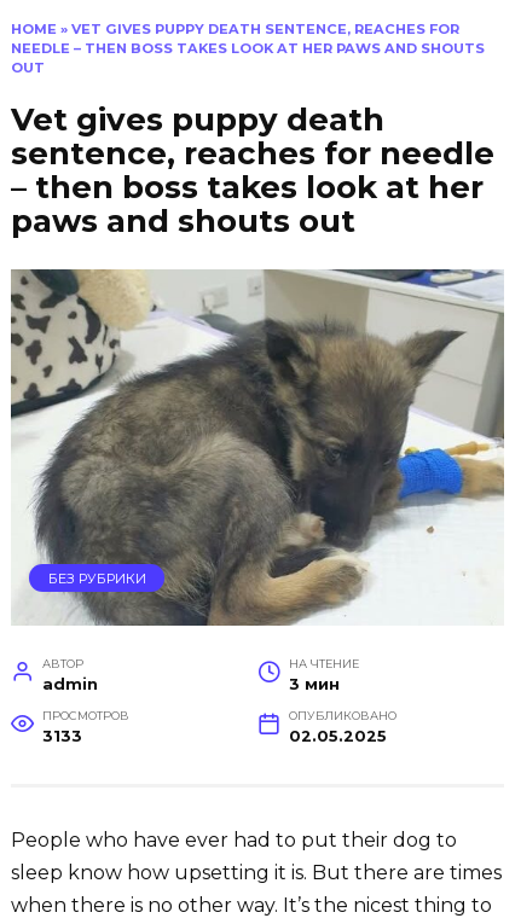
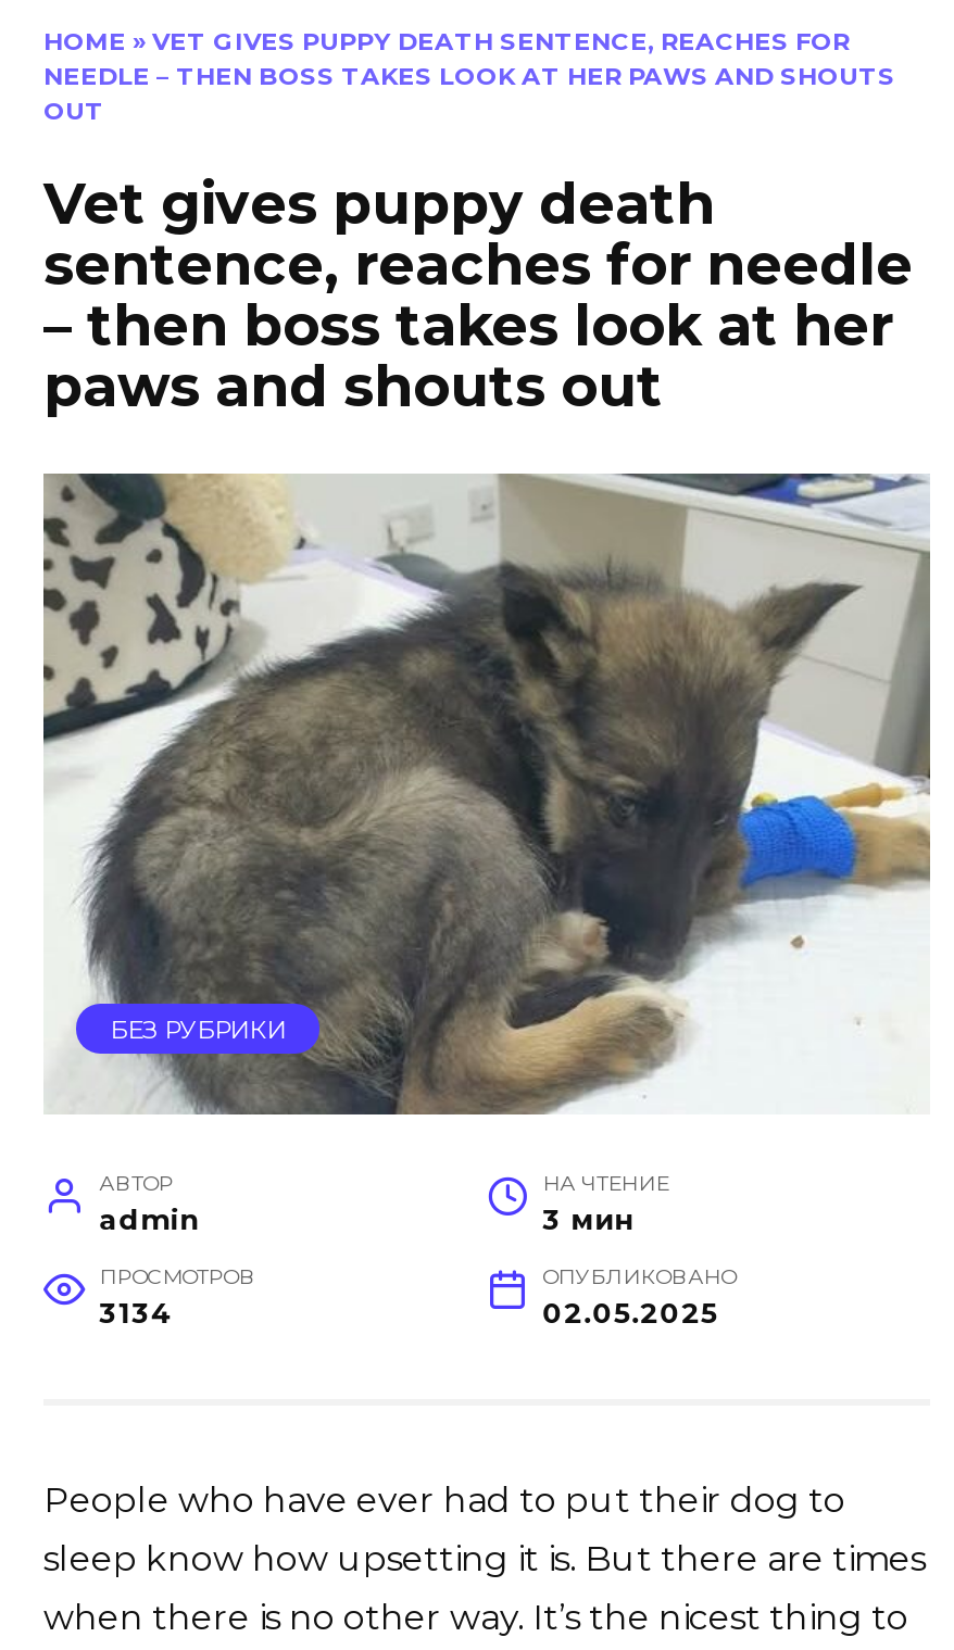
[42,728,82,746] 3133 -> [99,1298,173,1330] 3134

